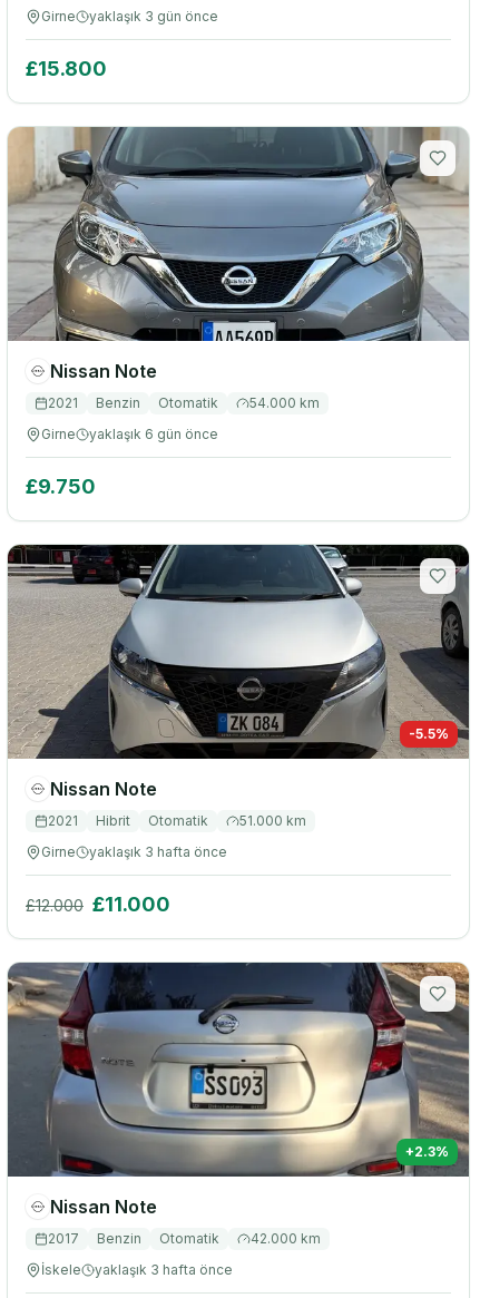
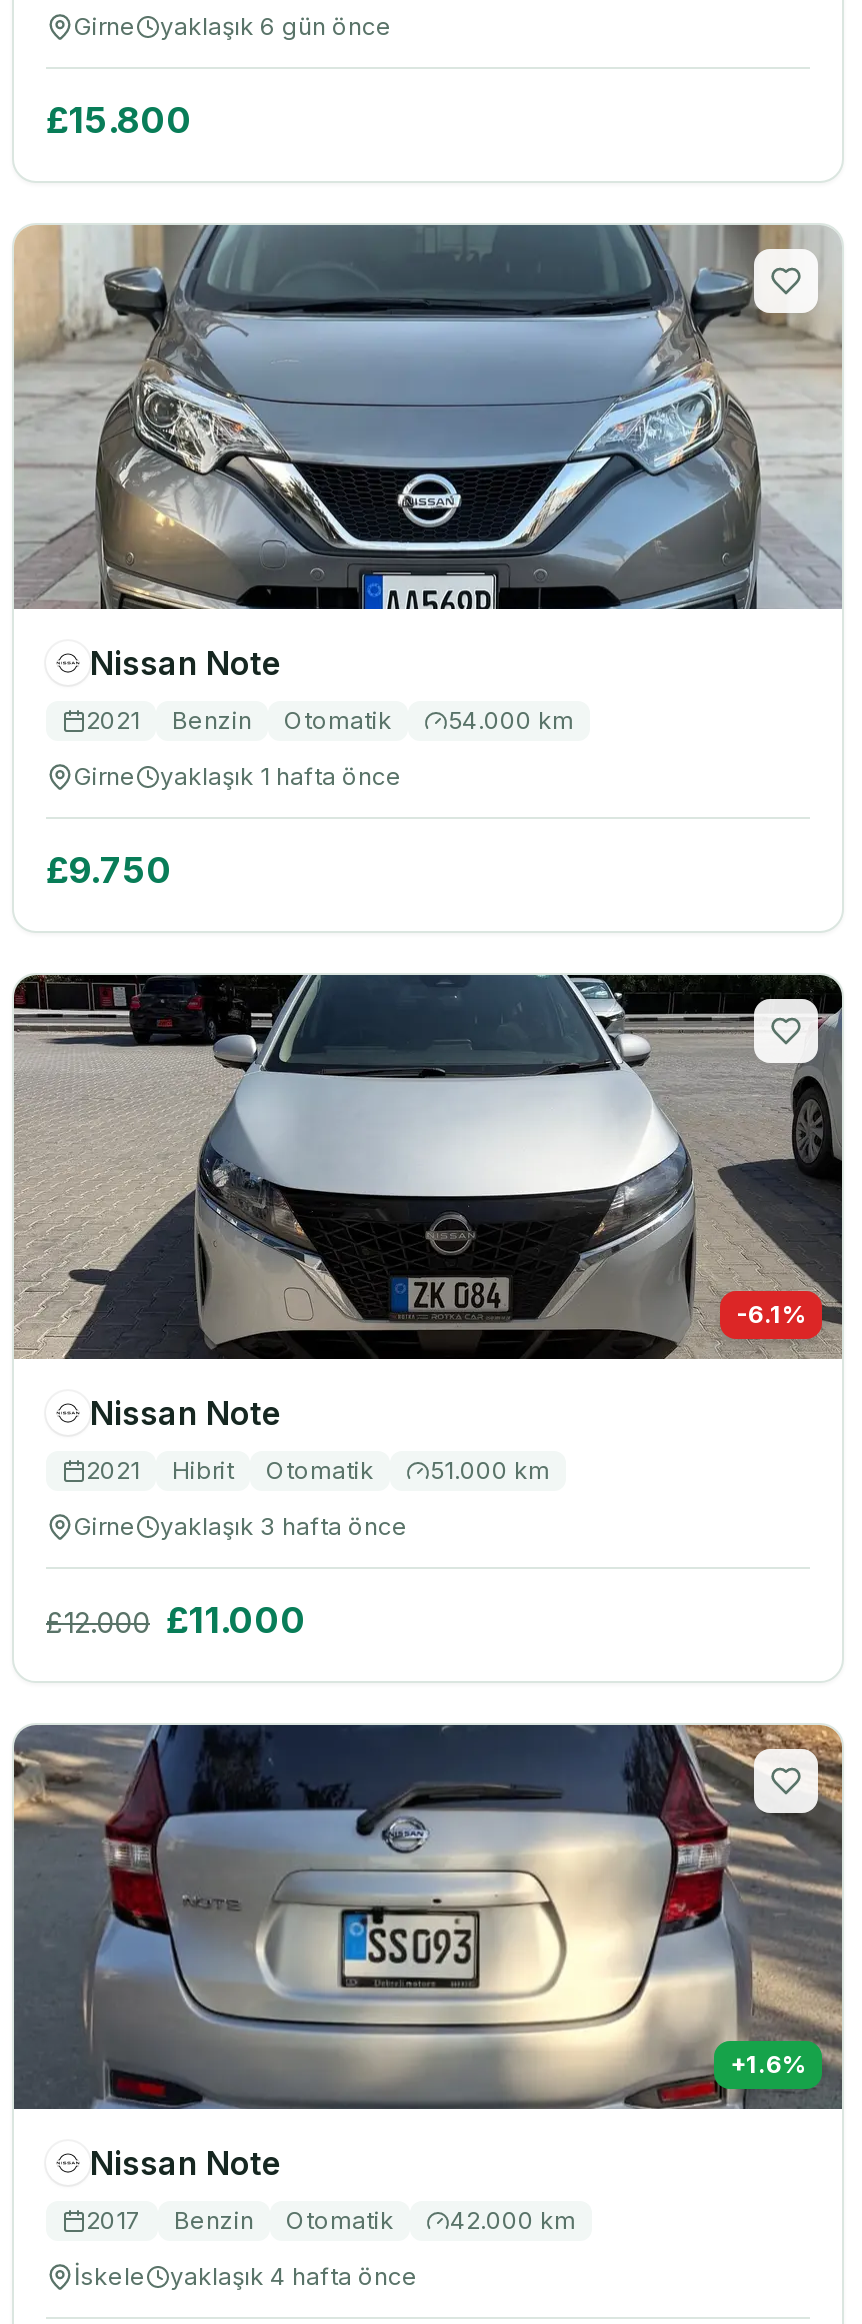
[89,8,218,25] yaklaşık 3 gün önce -> none
moved [89,426,218,442] -> [160,11,392,41]: yaklaşık 6 gün önce
none -> [160,761,402,791] yaklaşık 1 hafta önce
[409,725,449,742] -5.5% -> [736,1299,806,1329] -6.1%
[405,1143,449,1160] +2.3% -> [730,2049,806,2079] +1.6%
[95,1261,233,1278] yaklaşık 3 hafta önce -> [170,2261,418,2291] yaklaşık 4 hafta önce

